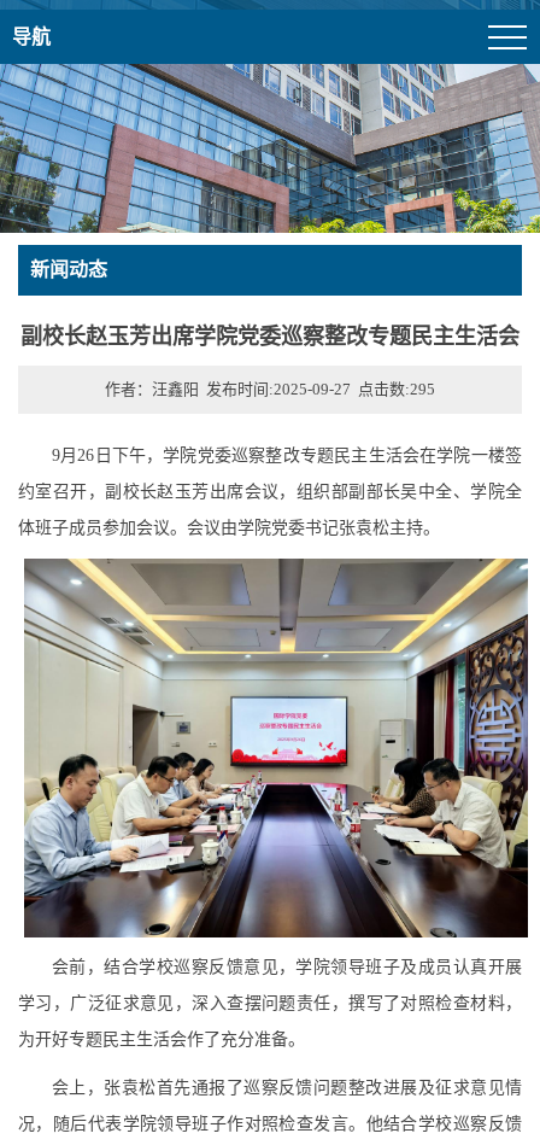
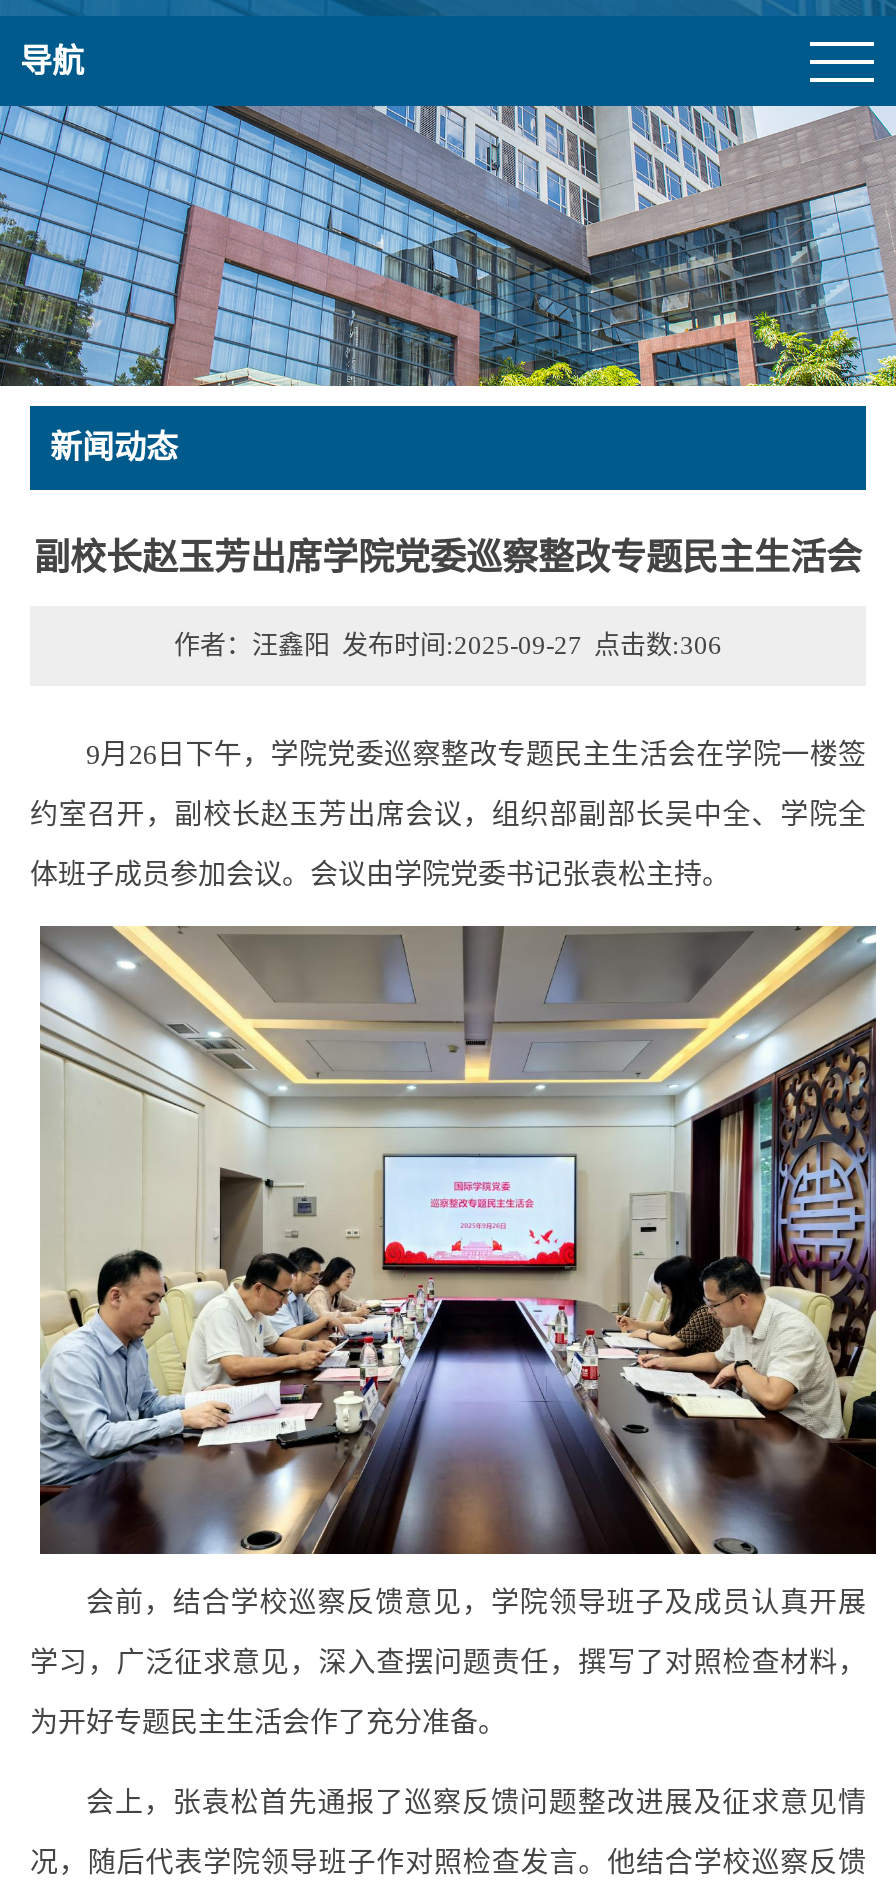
[105,380,435,398] 作者：汪鑫阳 发布时间:2025-09-27 点击数:295 -> [174,630,722,660] 作者：汪鑫阳 发布时间:2025-09-27 点击数:306

